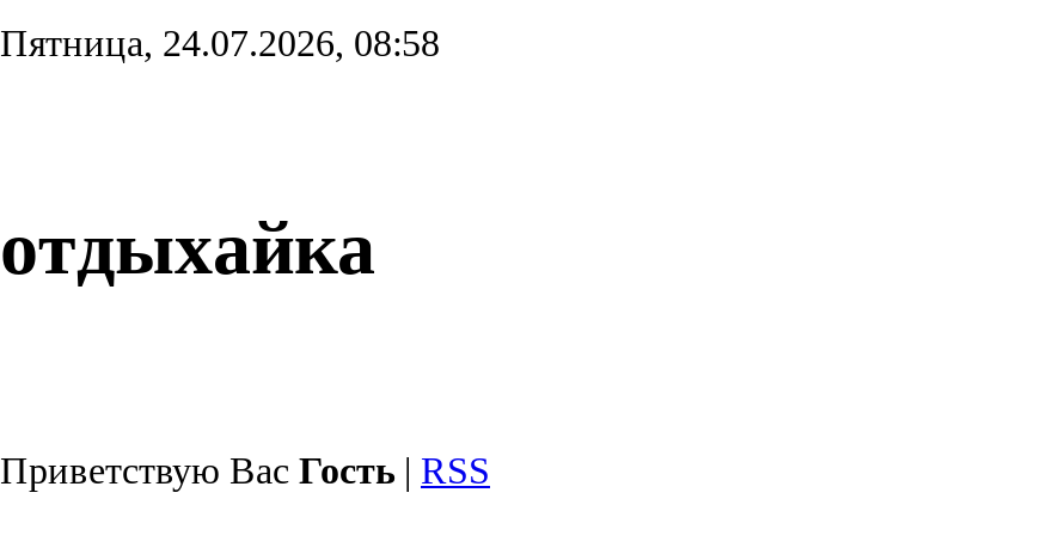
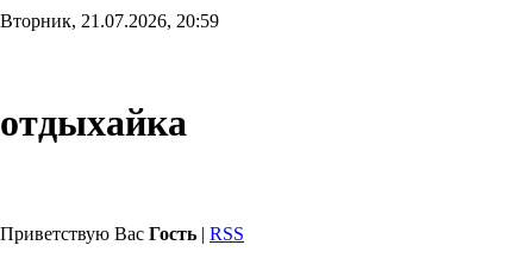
[0,23,440,63] Пятница, 24.07.2026, 08:58 -> [0,11,219,31] Вторник, 21.07.2026, 20:59

